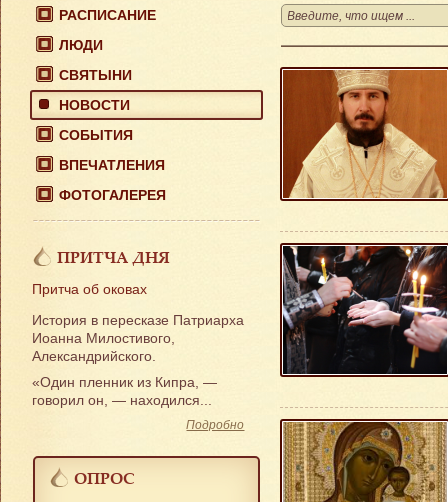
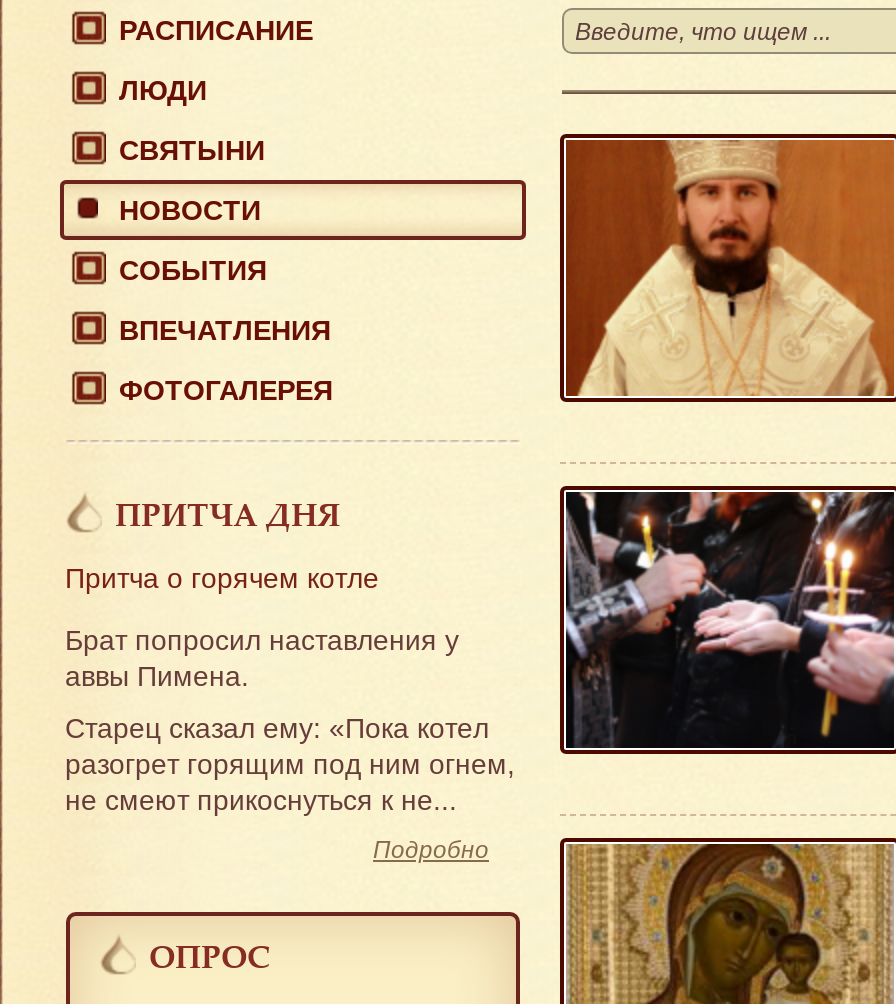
[32,281,147,297] Притча об оковах -> [65,562,379,594] Притча о горячем котле
[32,312,244,364] История в пересказе Патриарха | Иоанна Милостивого, | Александрийского. -> [65,624,459,692] Брат попросил наставления у | аввы Пимена.
[32,374,217,408] «Один пленник из Кипра, — | говорил он, — находился... -> [65,712,515,816] Старец сказал ему: «Пока котел | разогрет горящим под ним огнем, | не смеют прикоснуться к не...

